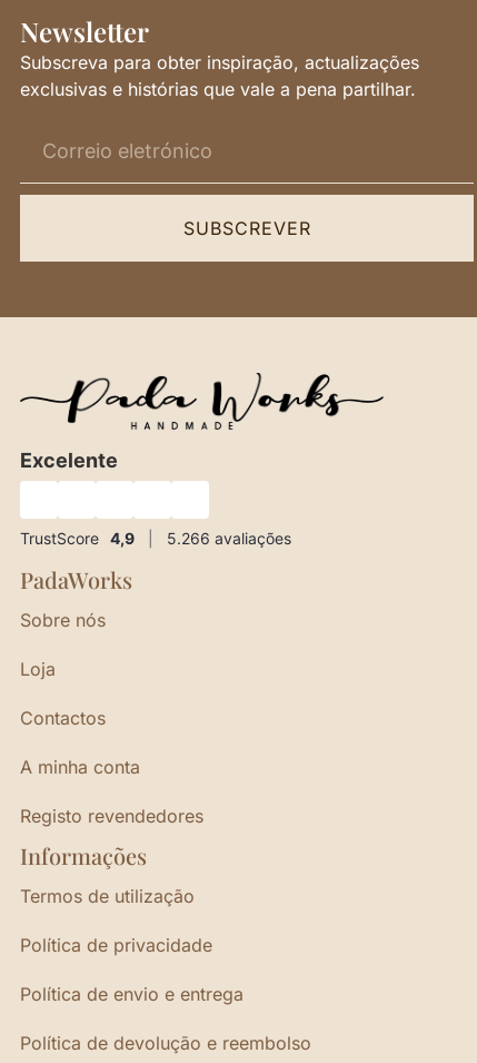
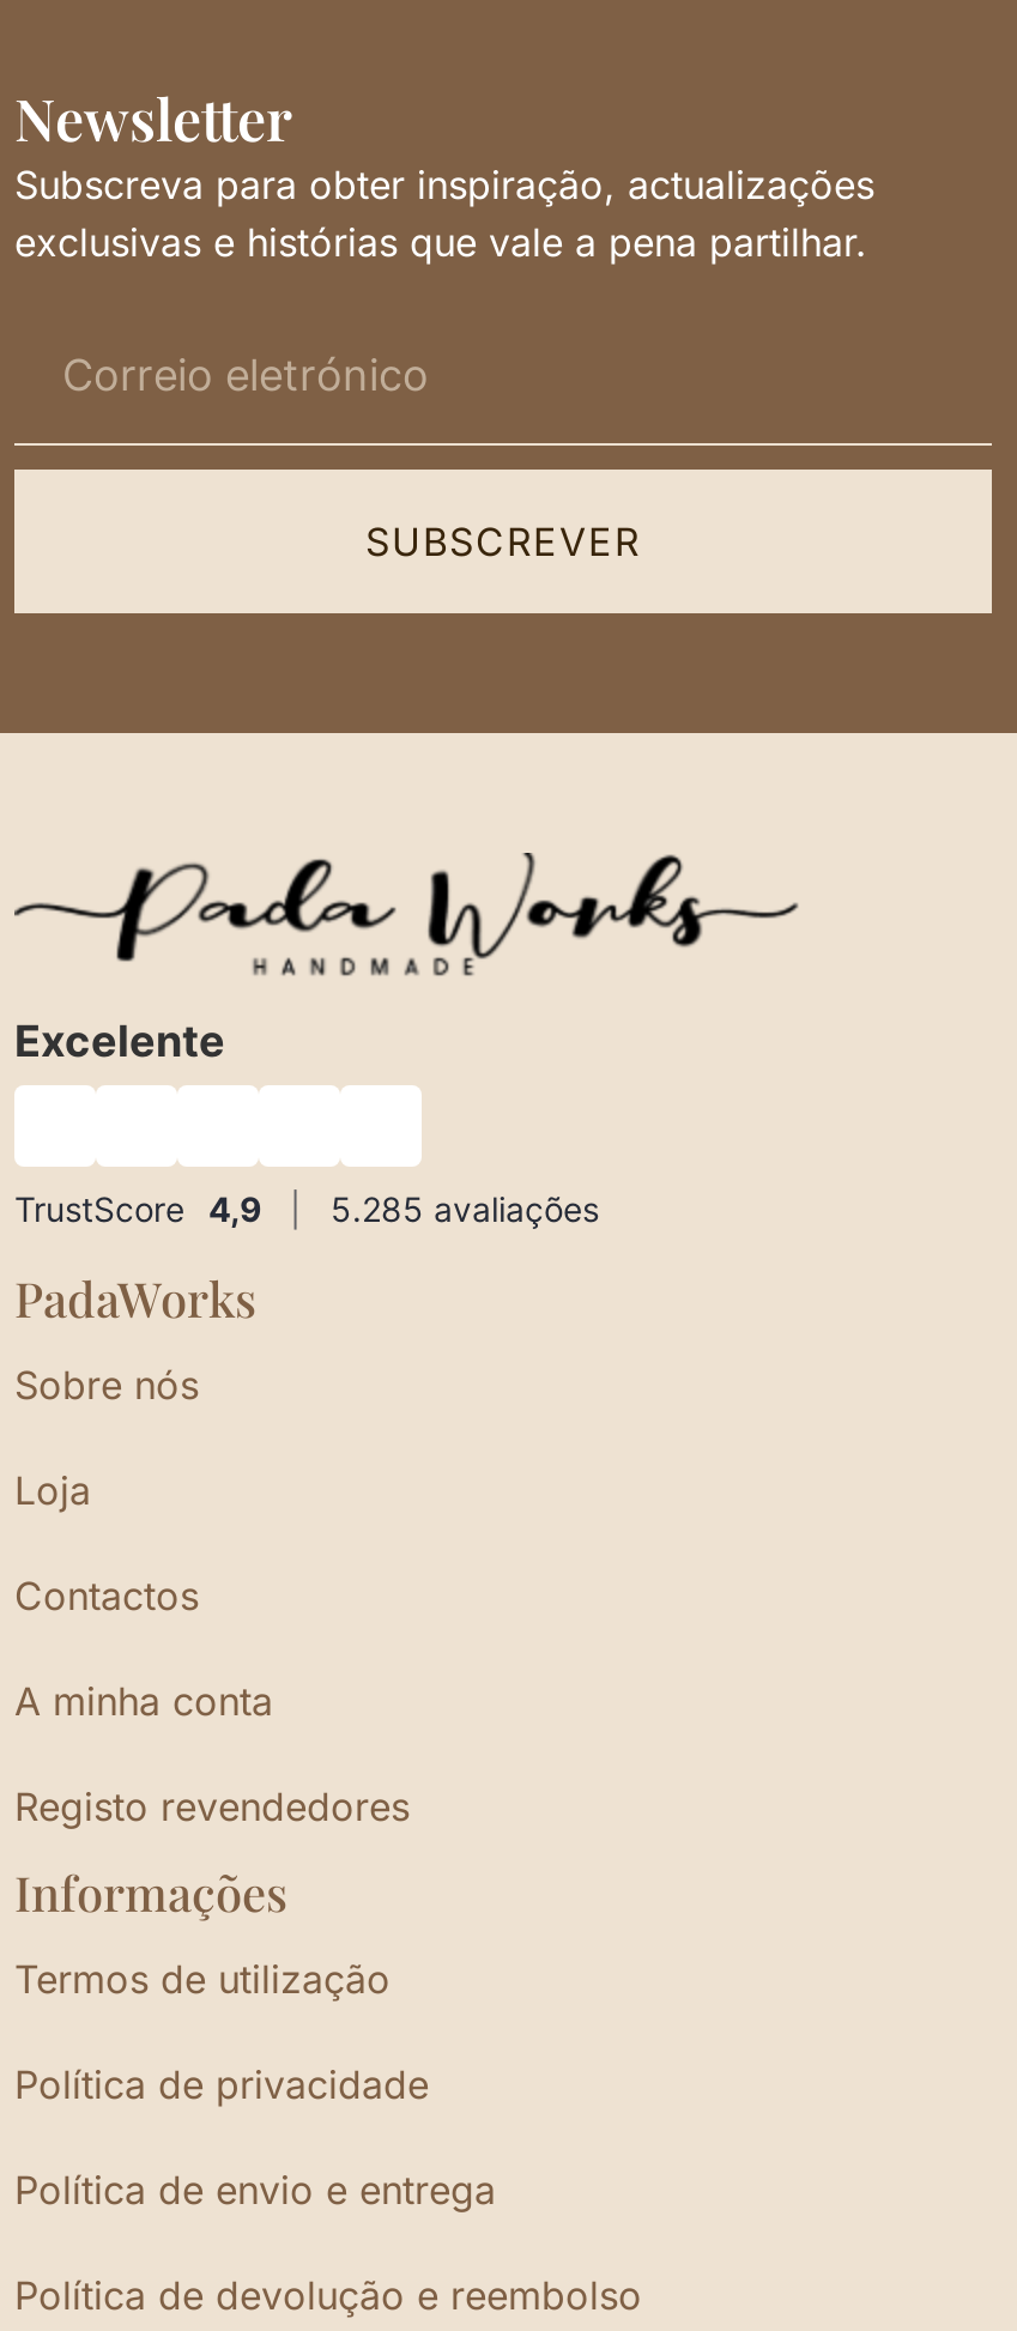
[167,529,291,548] 5.266 avaliações -> [331,1189,599,1230] 5.285 avaliações

